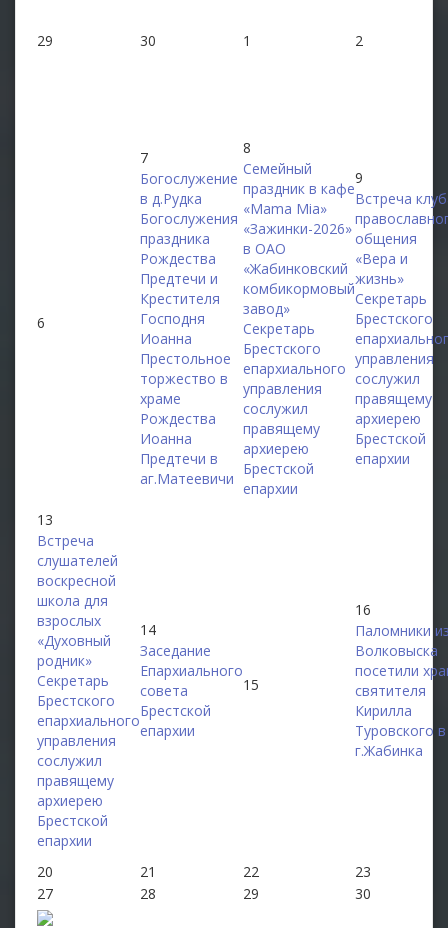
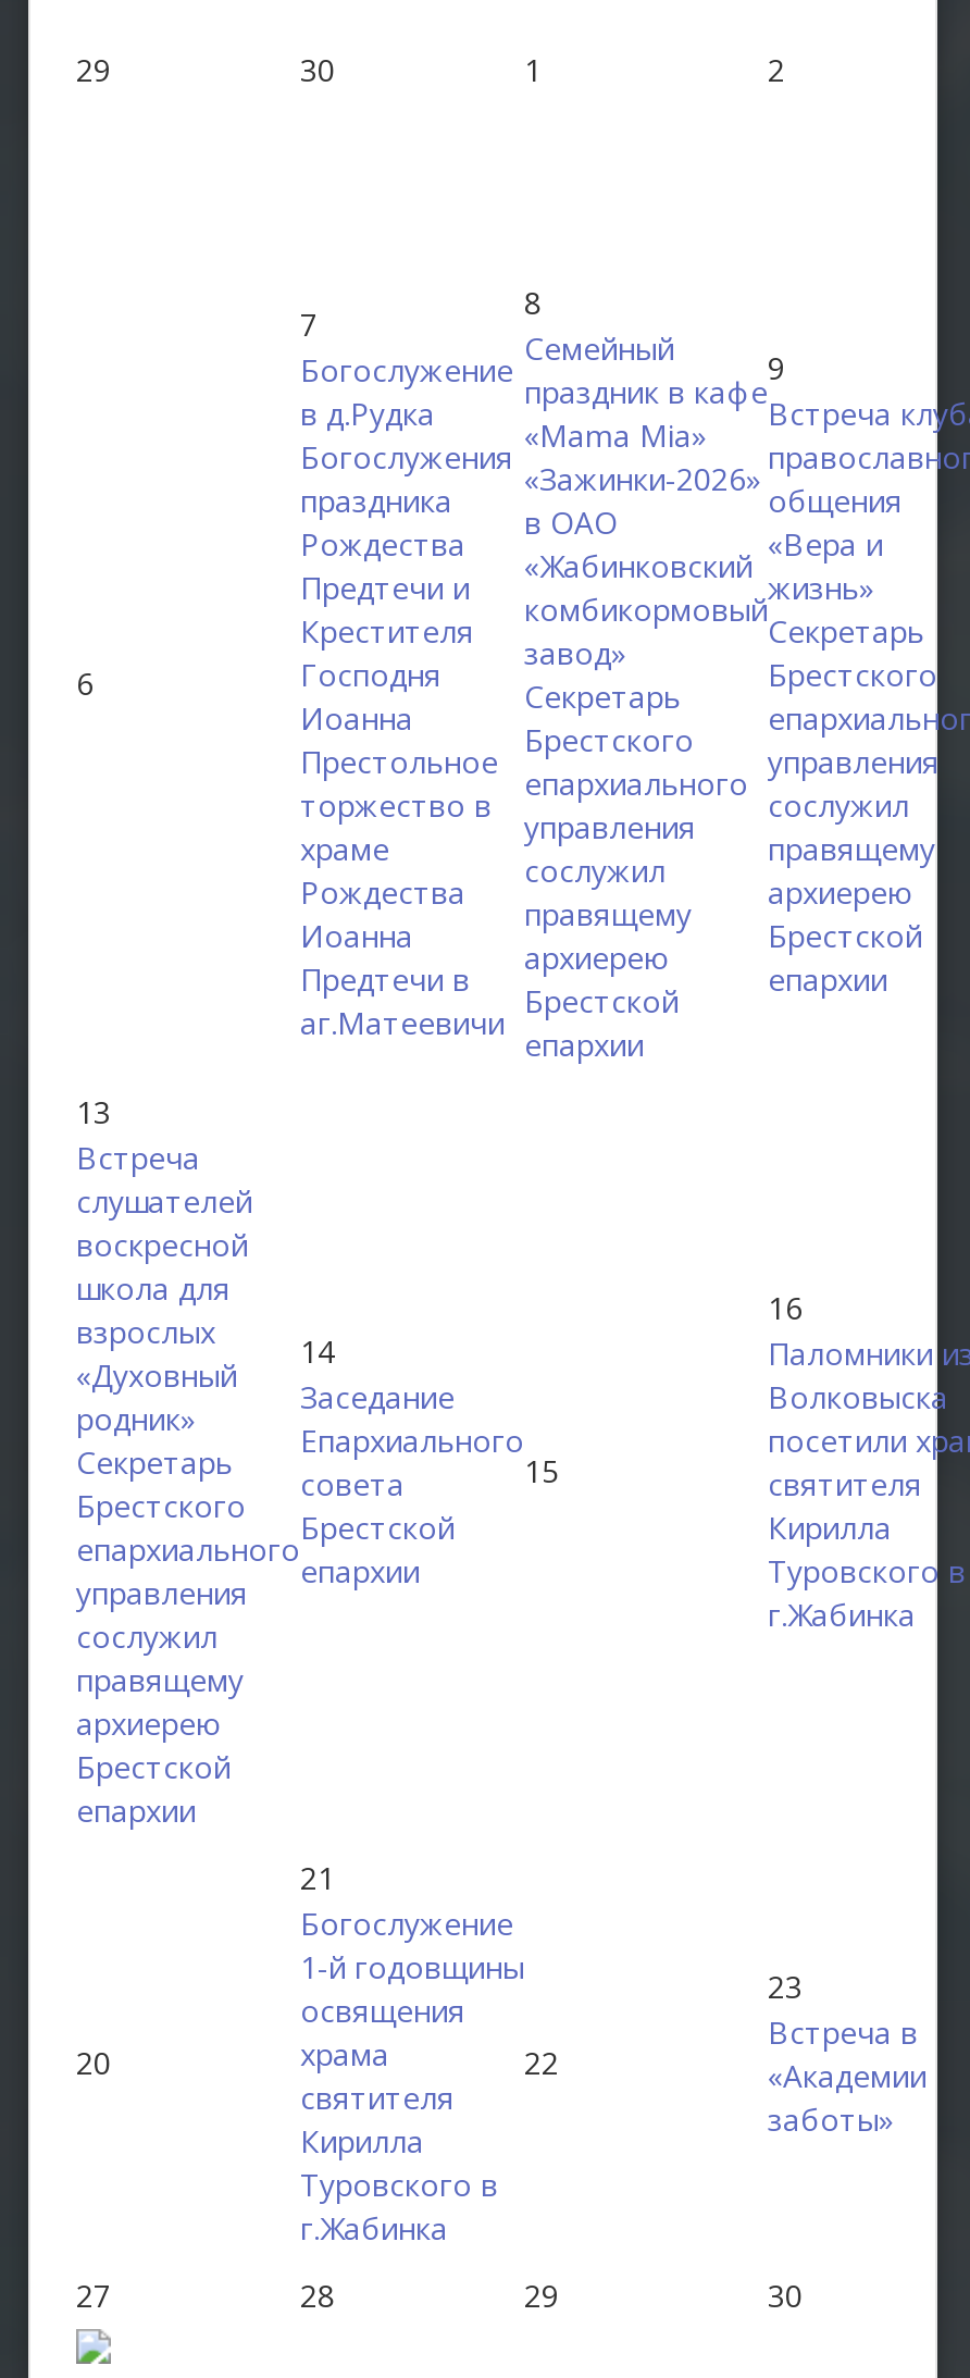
none -> [300,1902,524,2248] Богослужение | 1-й годовщины | освящения | храма | святителя | Кирилла | Туровского в | г.Жабинка
none -> [768,2011,927,2140] Встреча в | «Академии | заботы»

